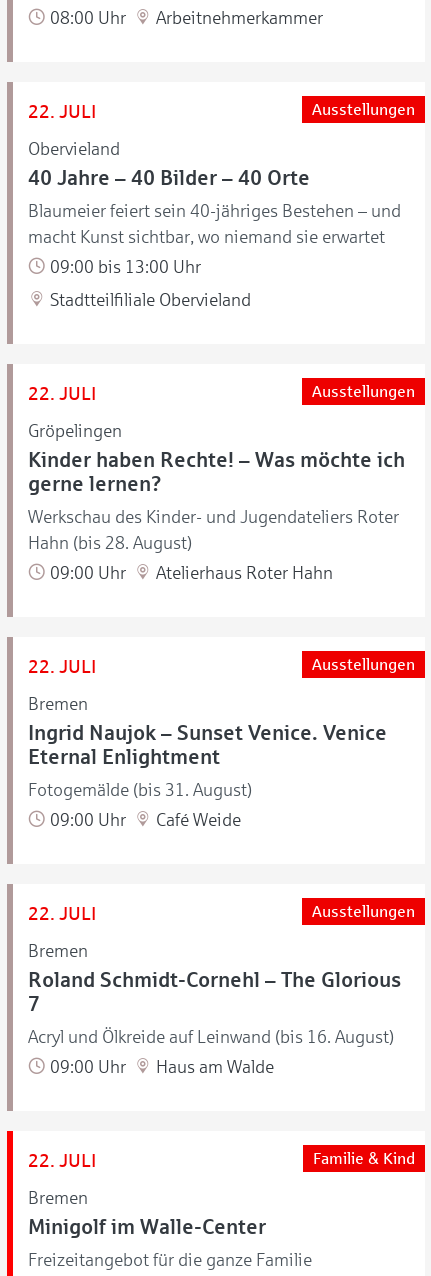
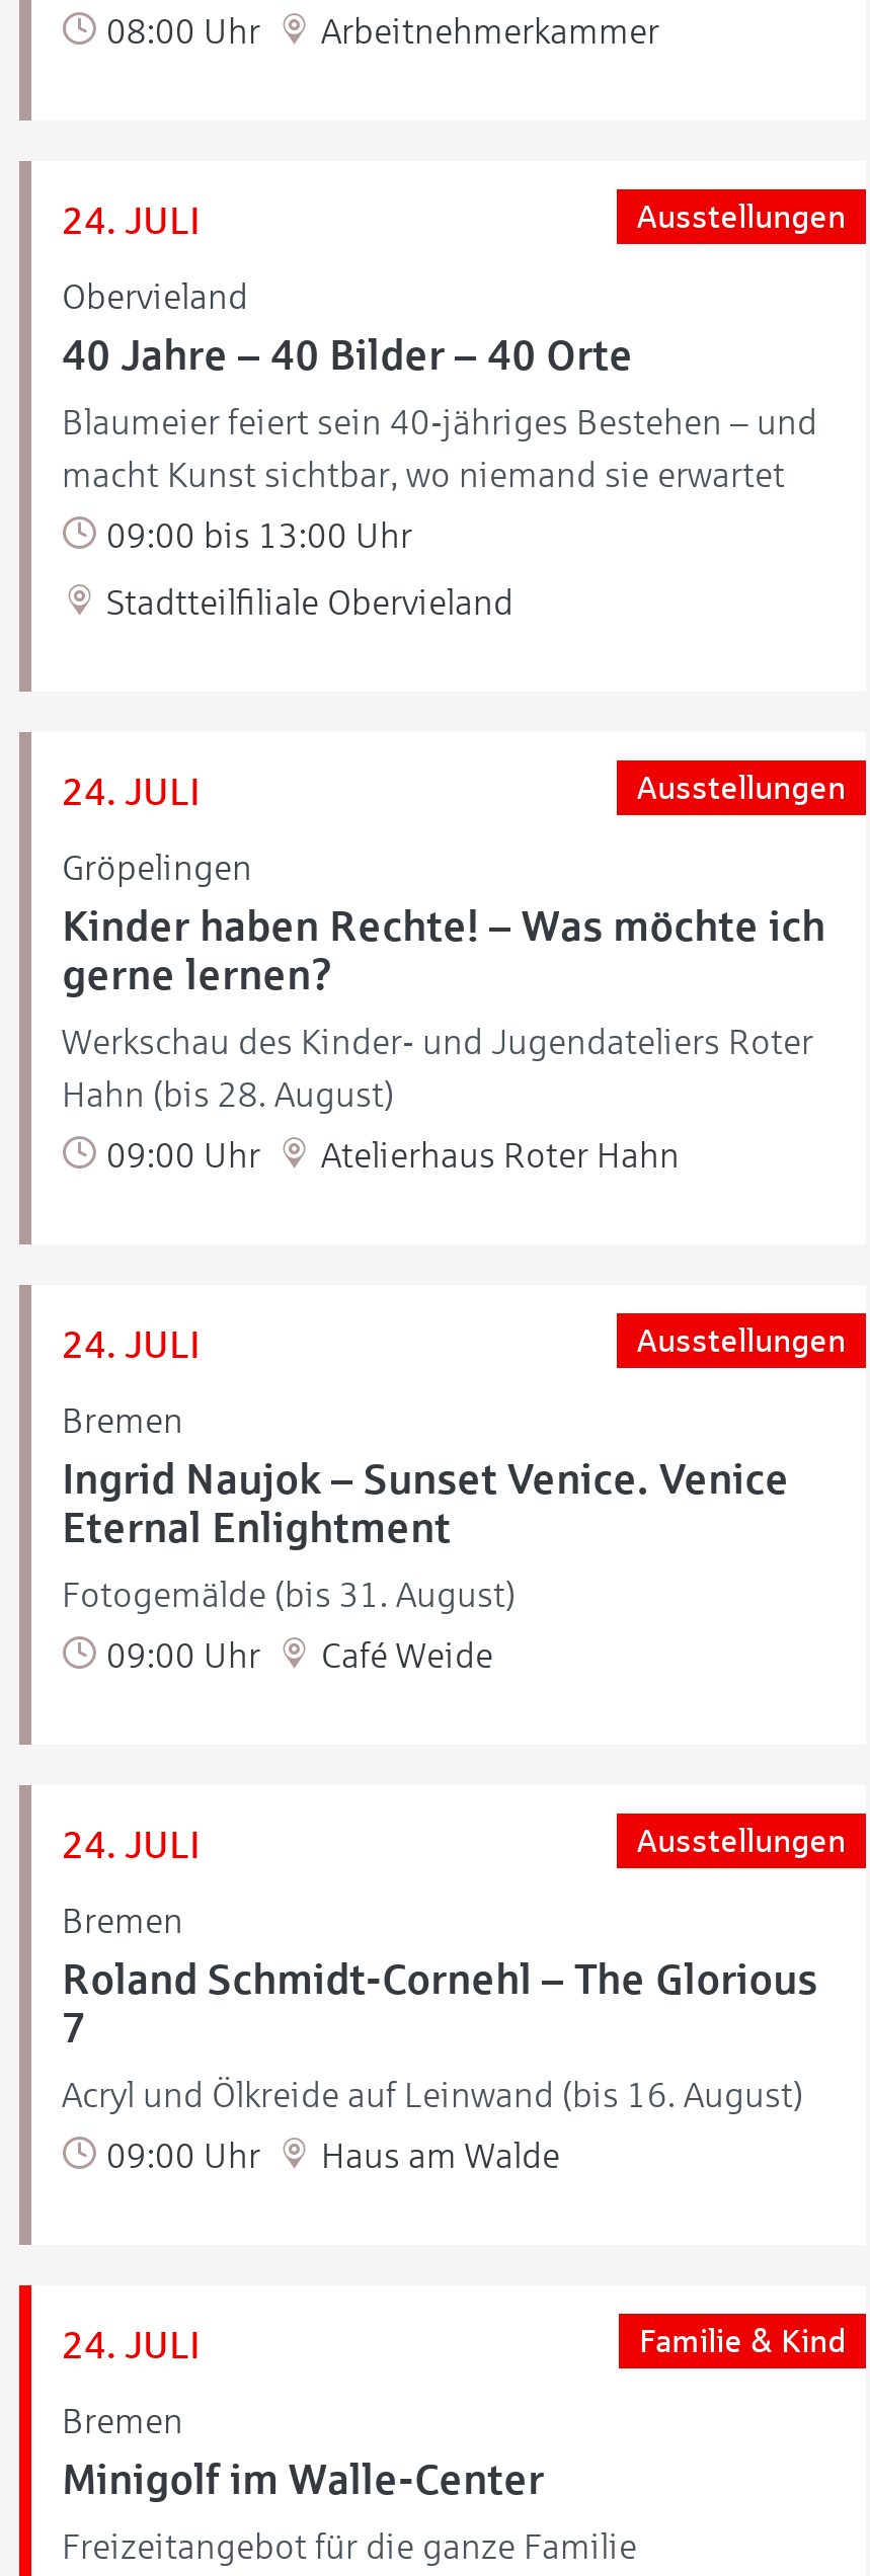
[28,101,96,122] 22. JULI -> [62,199,200,242] 24. JULI
[28,383,96,404] 22. JULI -> [62,770,200,813] 24. JULI
[28,656,96,677] 22. JULI -> [62,1323,200,1366] 24. JULI
[28,903,96,924] 22. JULI -> [62,1823,200,1866] 24. JULI
[28,1150,96,1171] 22. JULI -> [62,2324,200,2366] 24. JULI

